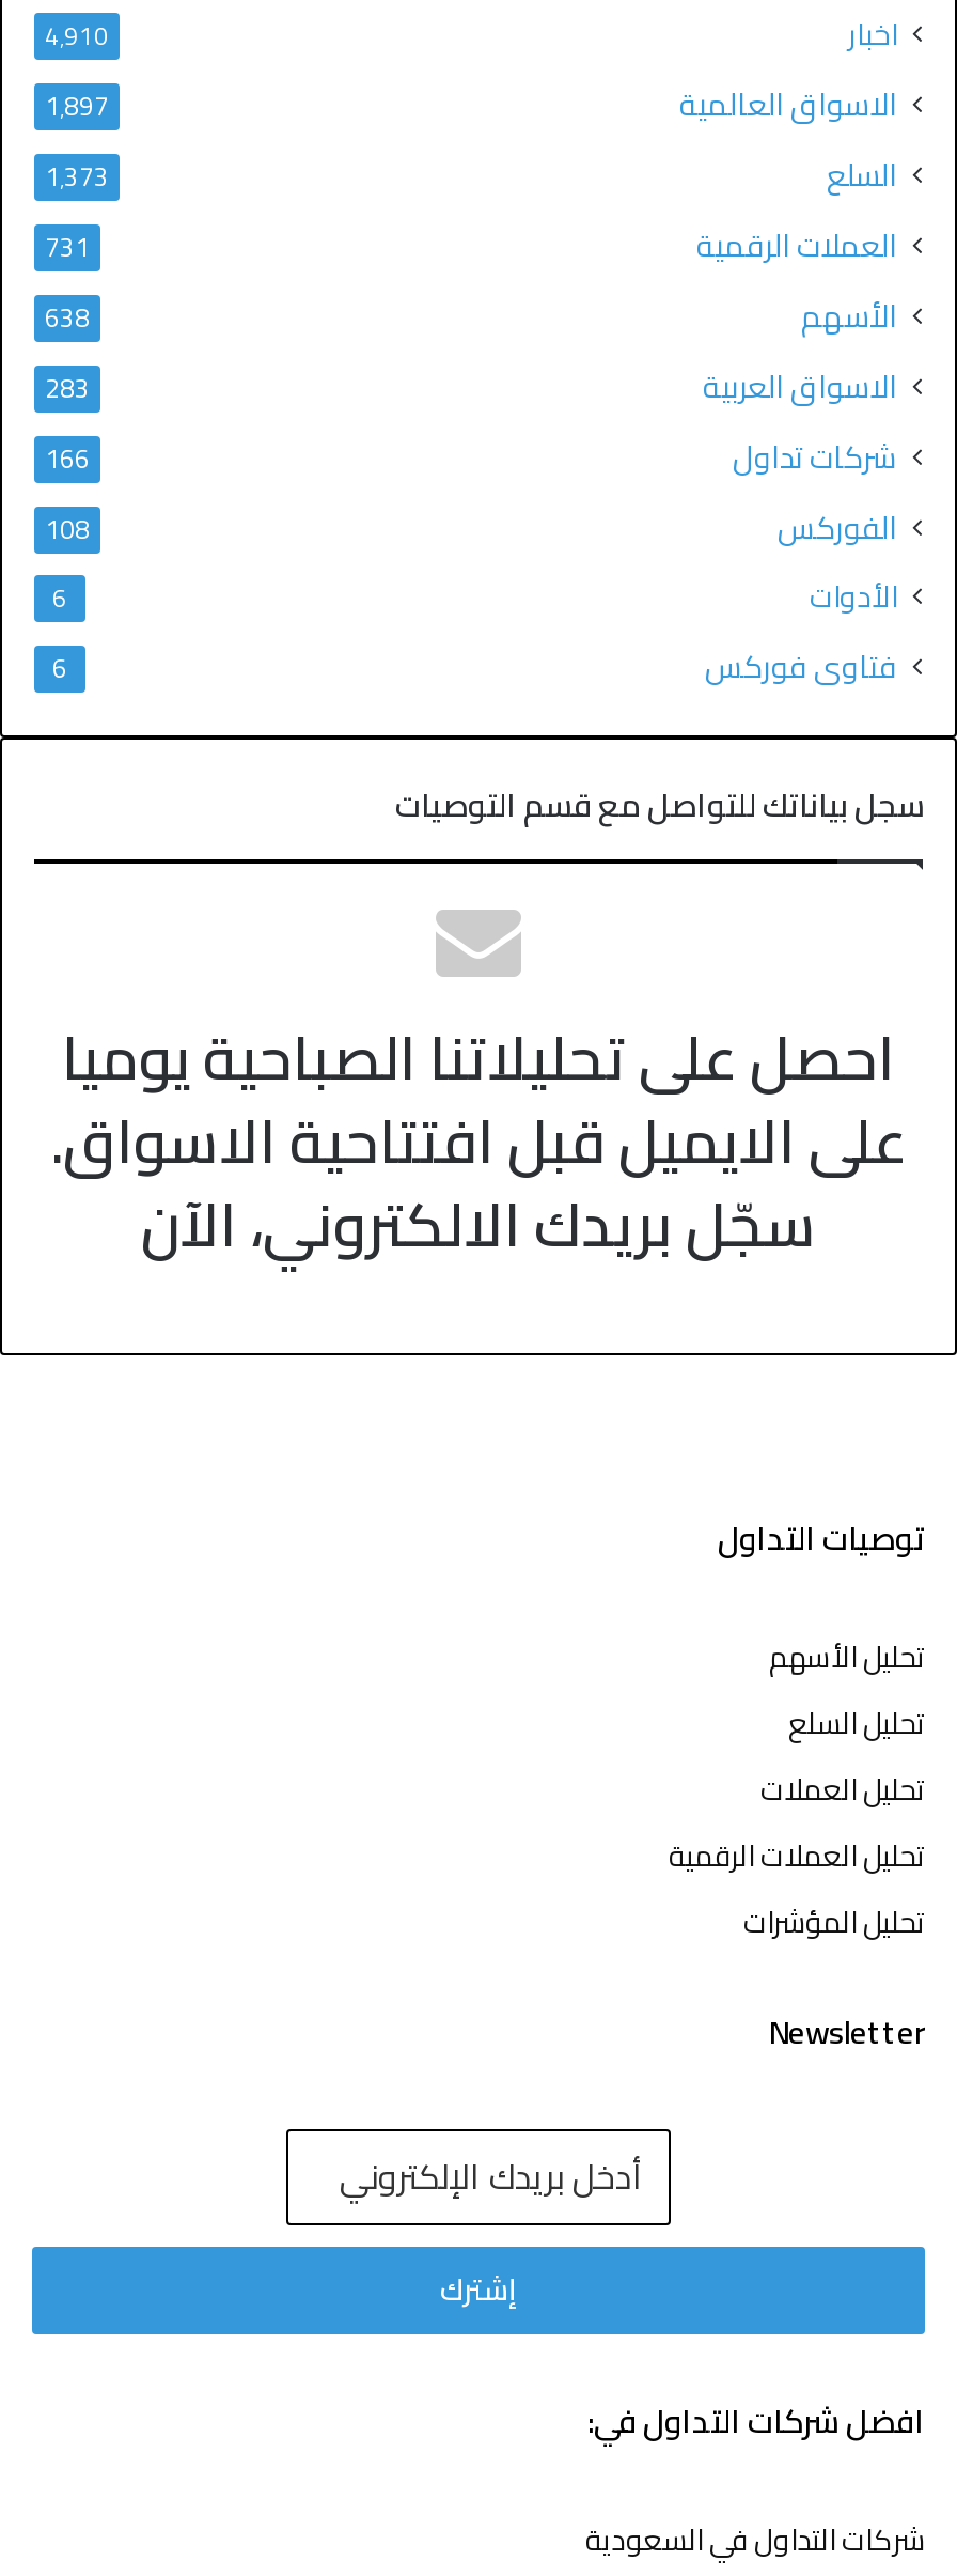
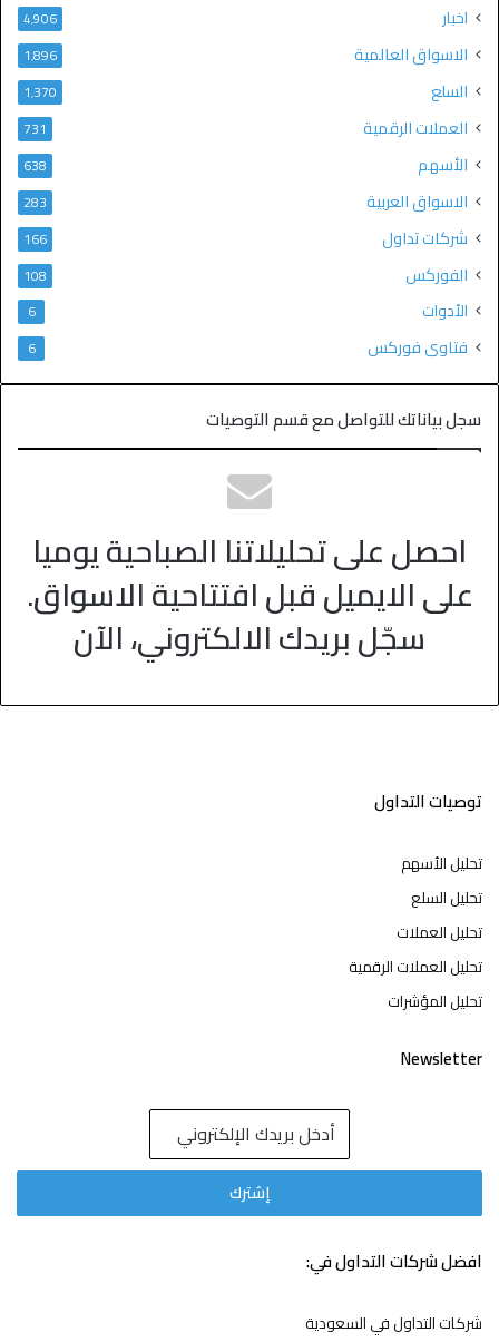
[45,13,109,60] 4٬910 -> [23,7,57,31] 4٬906
[45,82,109,131] 1٬897 -> [23,43,57,68] 1٬896
[45,152,109,201] 1٬373 -> [23,79,57,105] 1٬370

